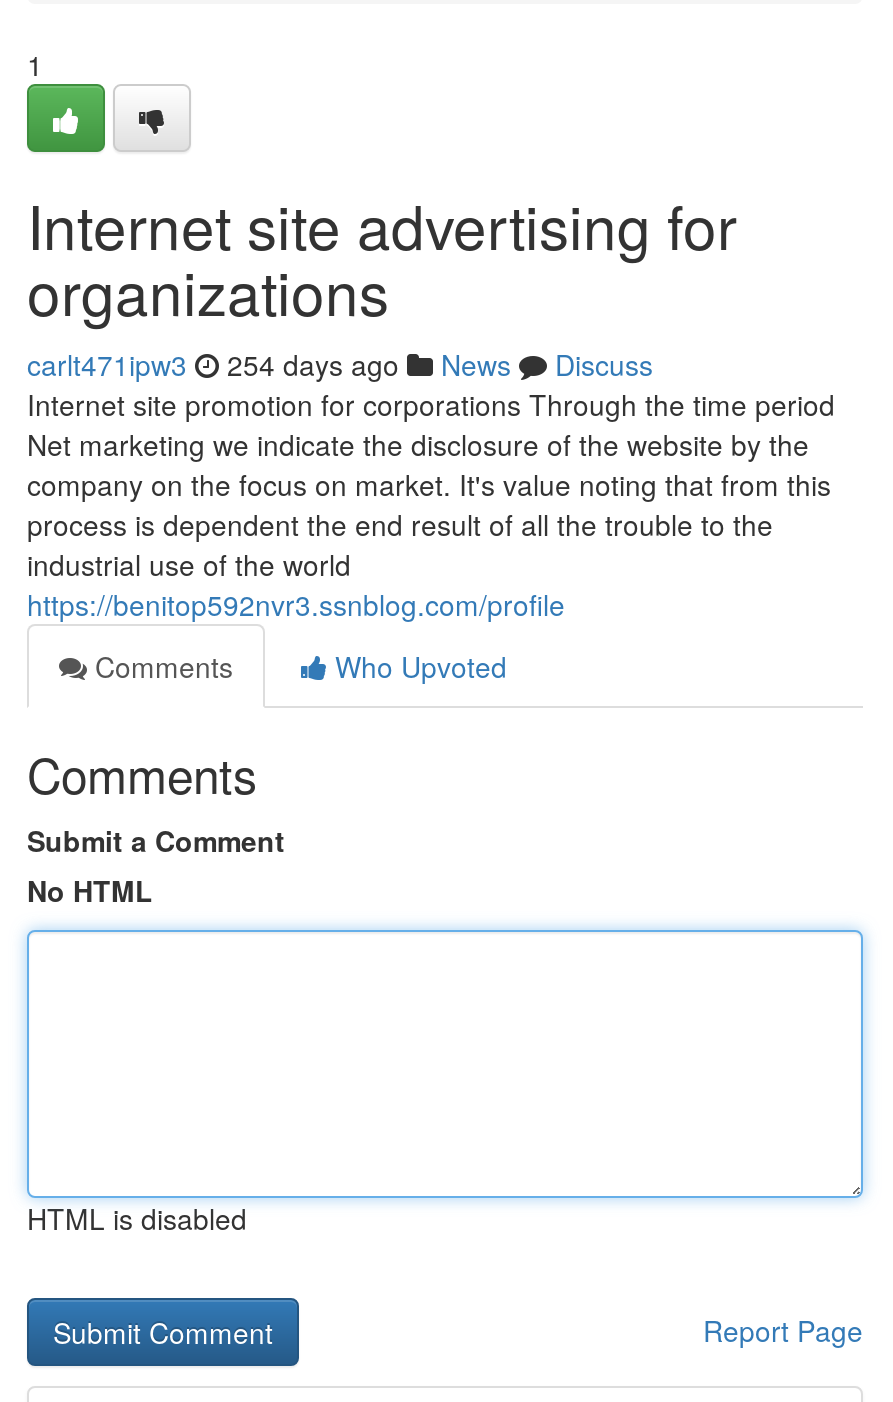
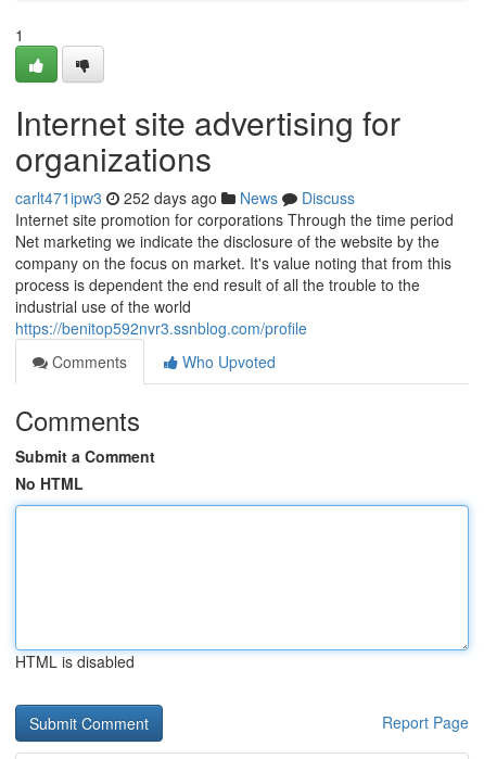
[27,344,653,384] carlt471ipw3 254 days ago News Discuss -> [15,187,355,208] carlt471ipw3 252 days ago News Discuss

